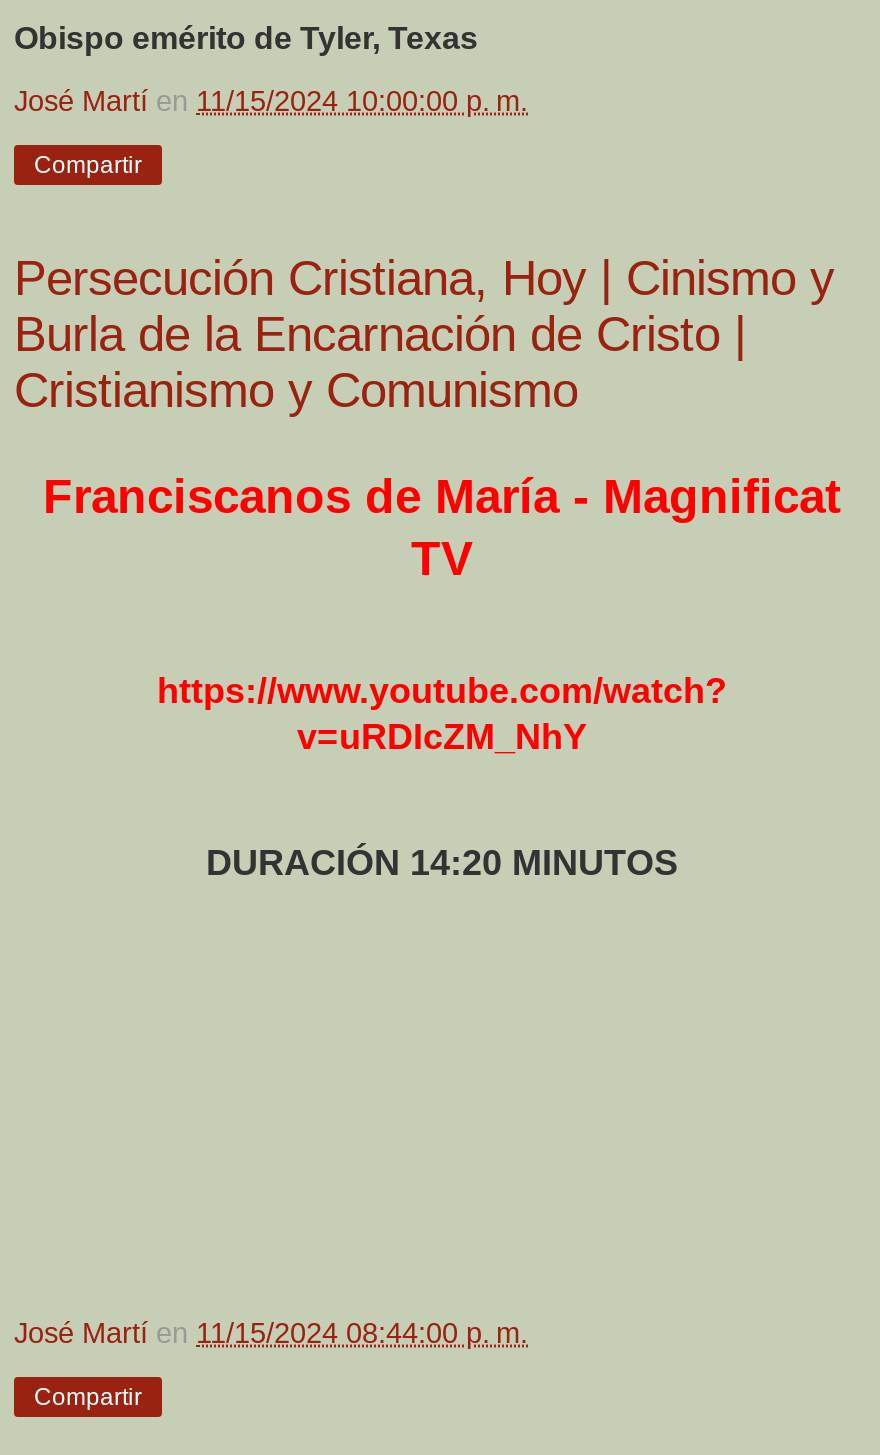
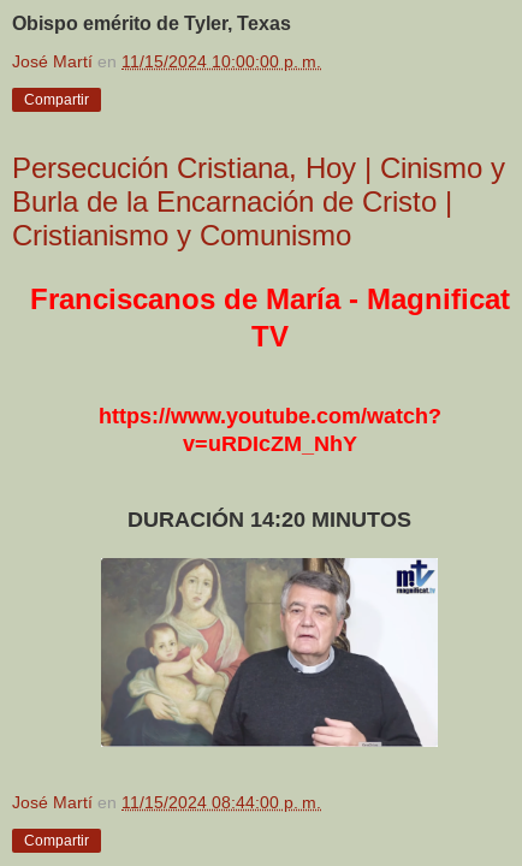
none -> [100,557,438,748] [image]

